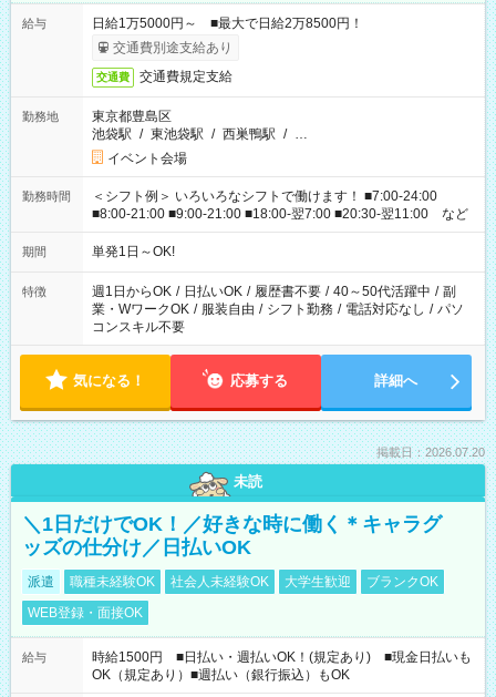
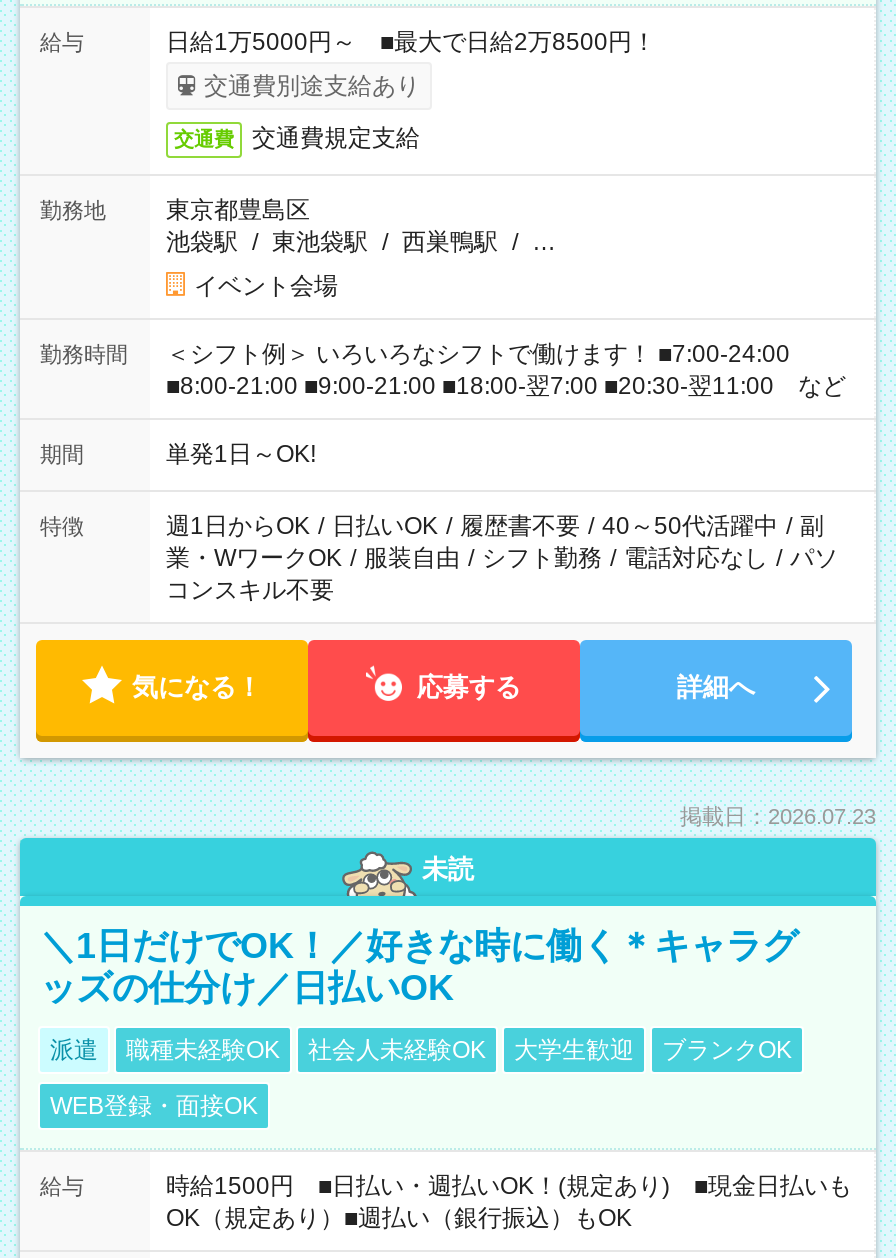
[376,445,485,459] 掲載日：2026.07.20 -> [680,804,876,828] 掲載日：2026.07.23

